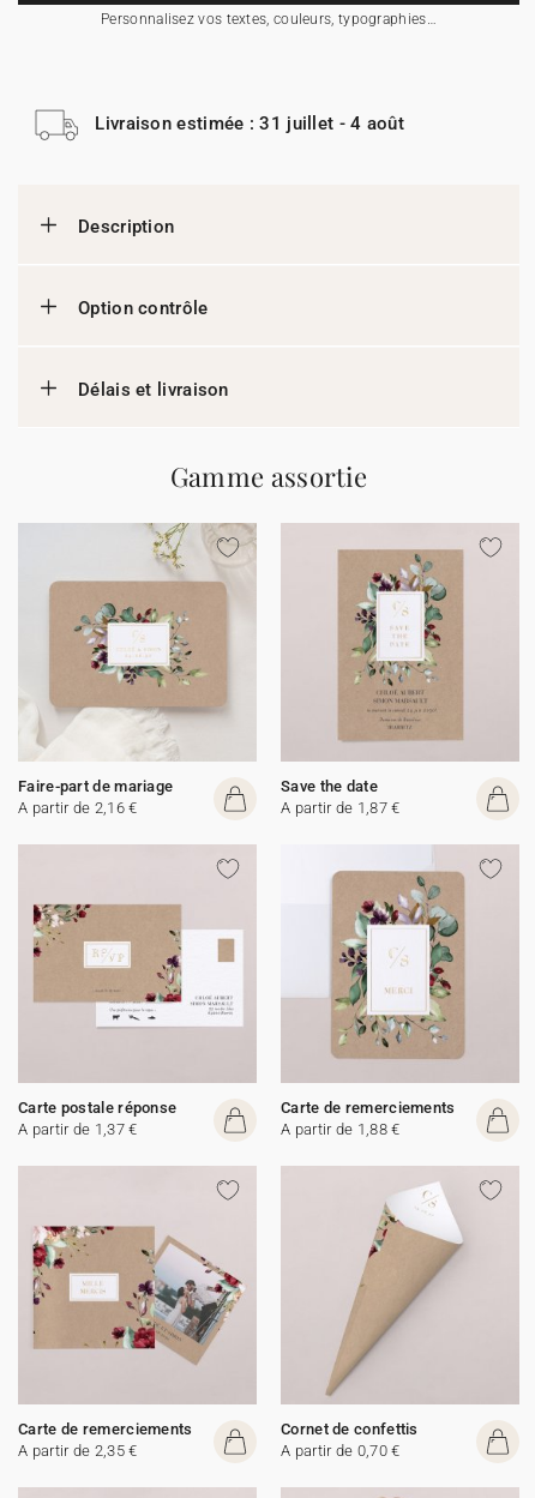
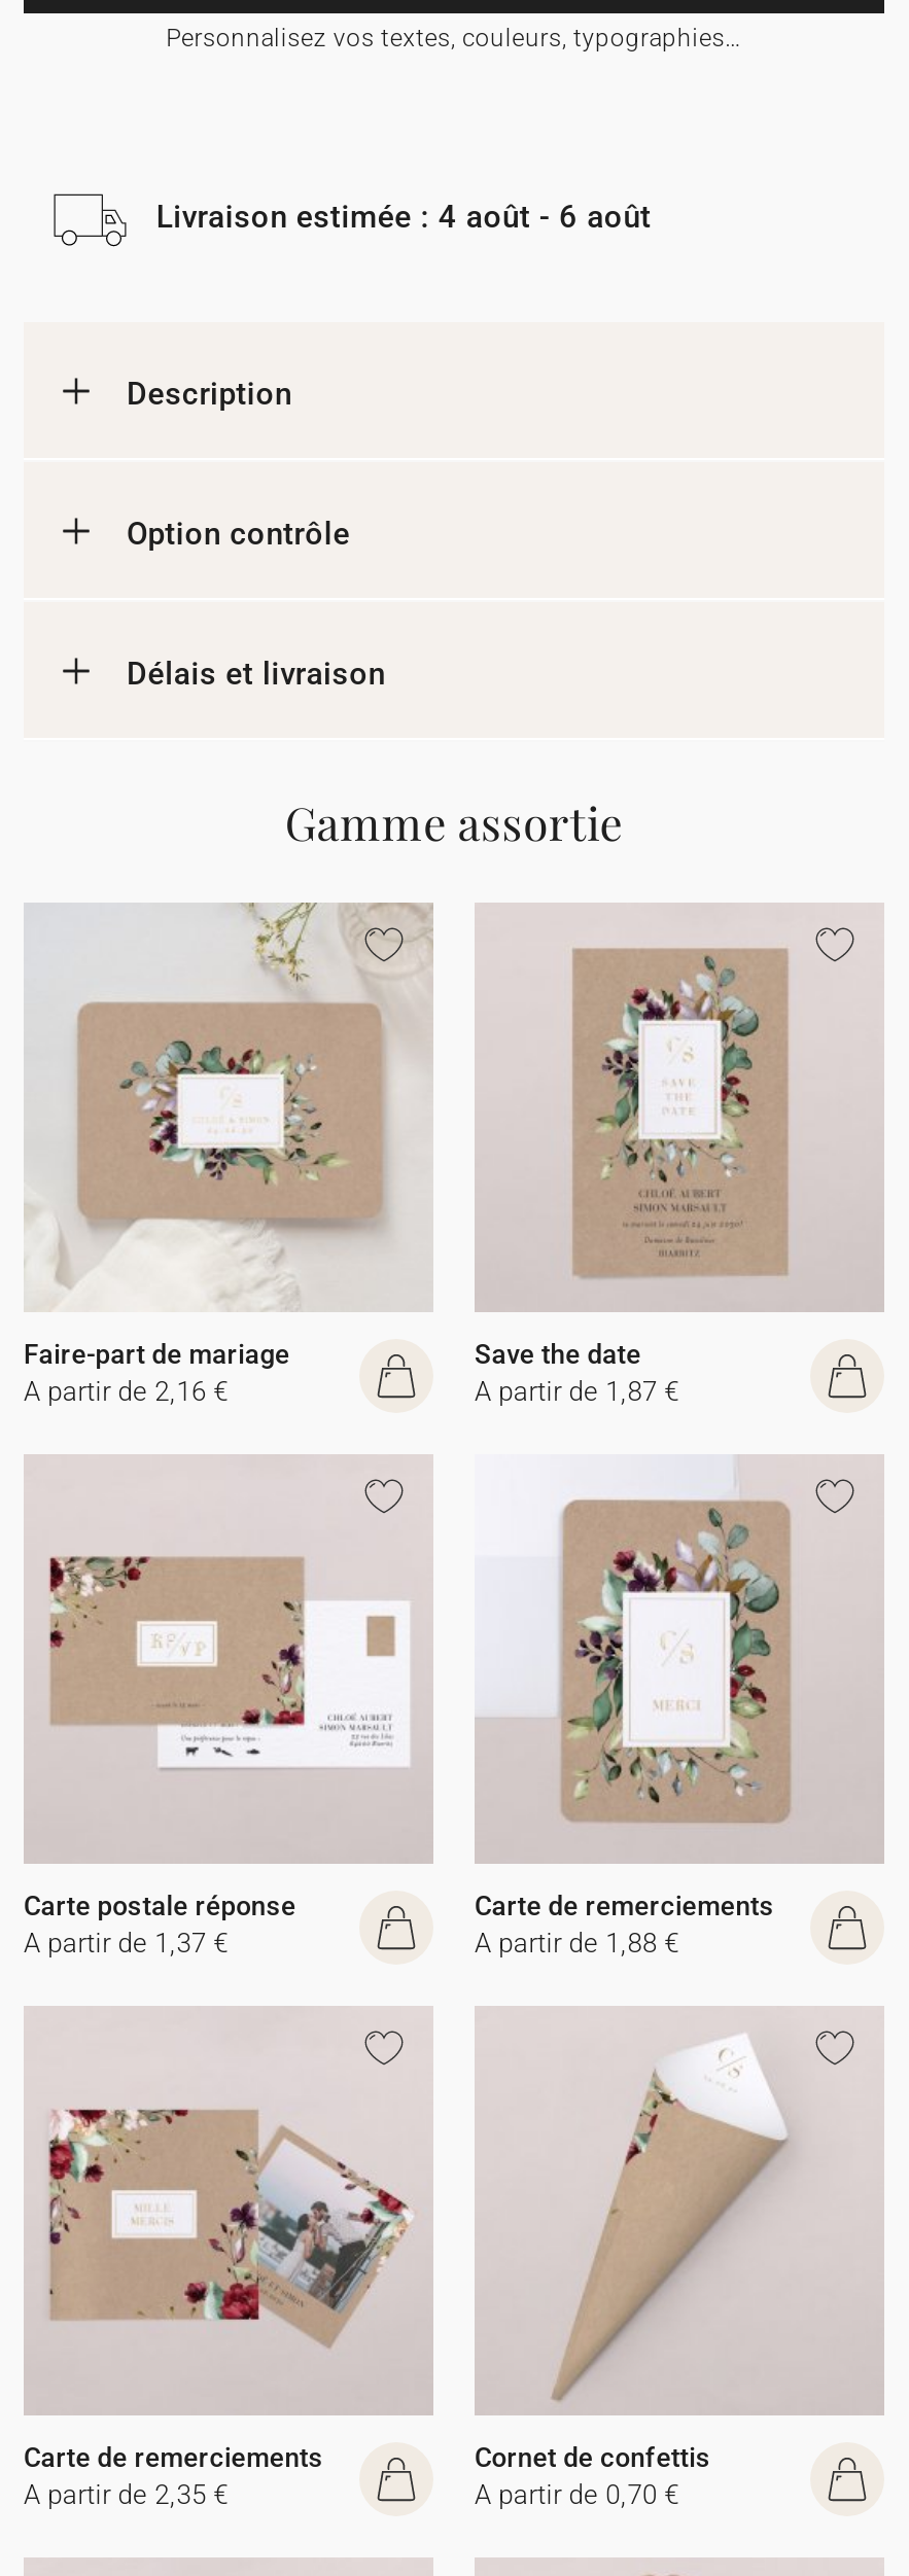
[95,113,404,134] Livraison estimée : 31 juillet - 4 août -> [156,199,651,236] Livraison estimée : 4 août - 6 août

